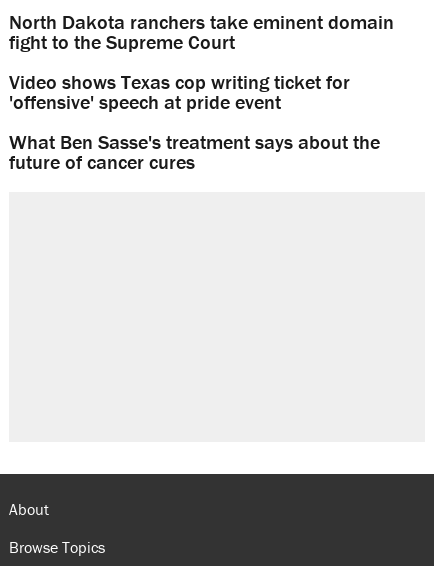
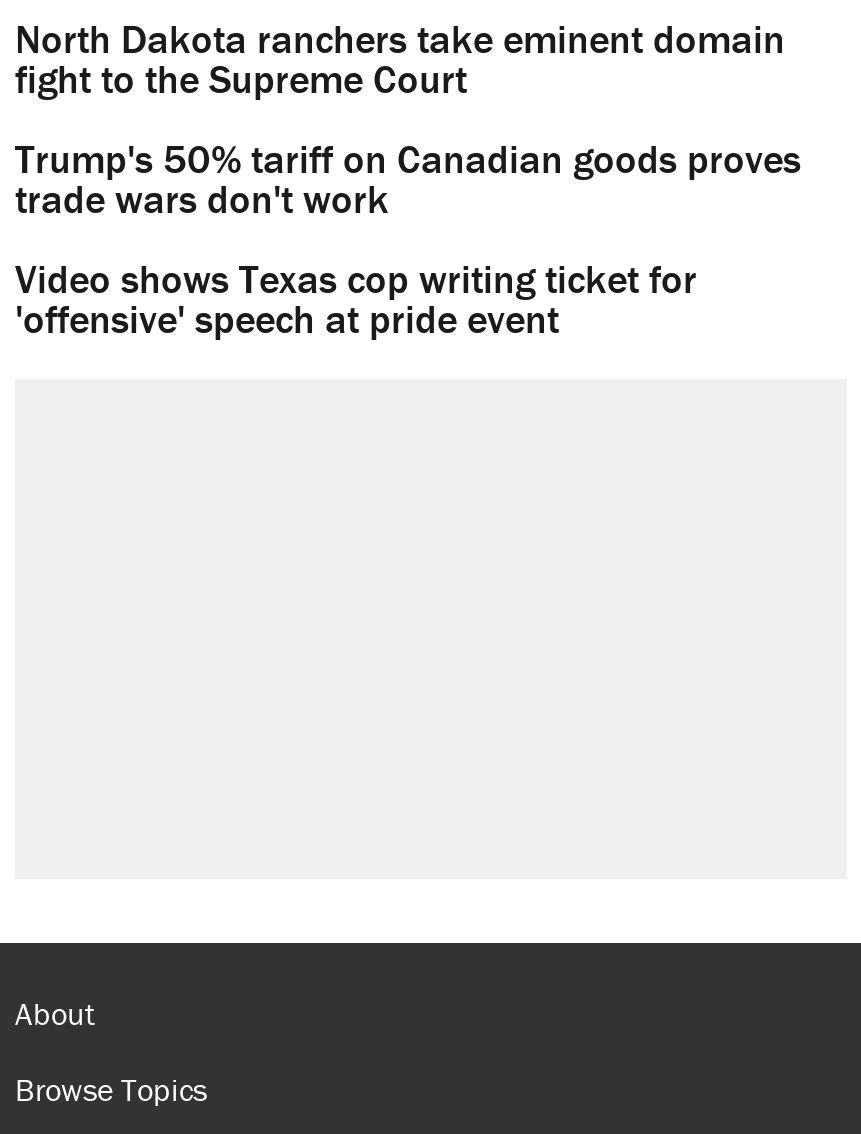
none -> [15,134,801,224] Trump's 50% tariff on Canadian goods proves | trade wars don't work
moved [9,69,350,114] -> [15,254,697,344]: Video shows Texas cop writing ticket for | 'offensive' speech at pride event
[9,129,380,174] What Ben Sasse's treatment says about the | future of cancer cures -> none

